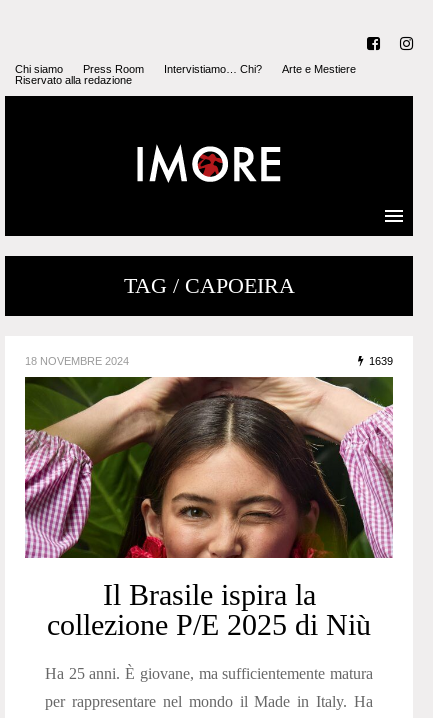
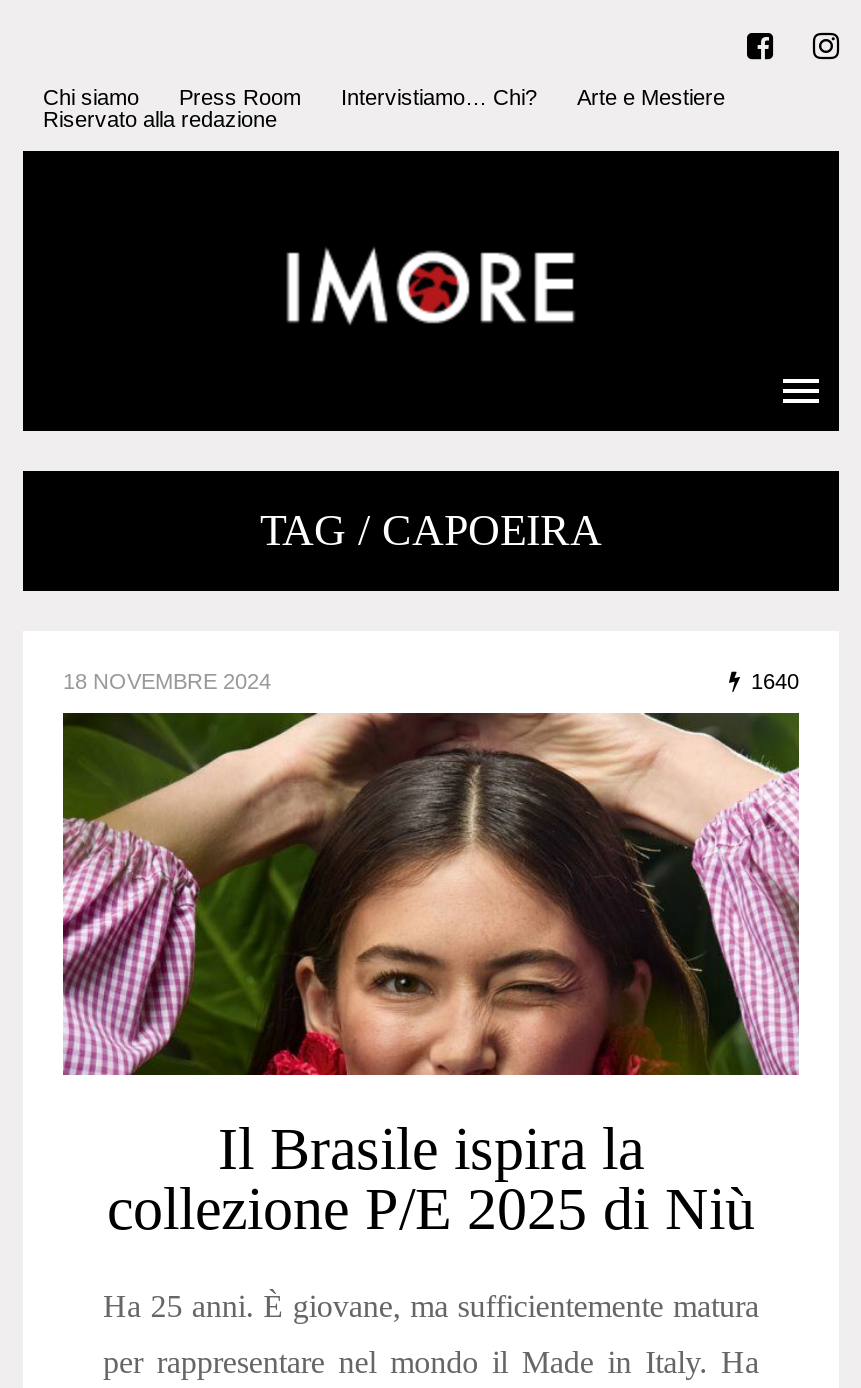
[369,355,393,367] 1639 -> [751,669,799,693] 1640

